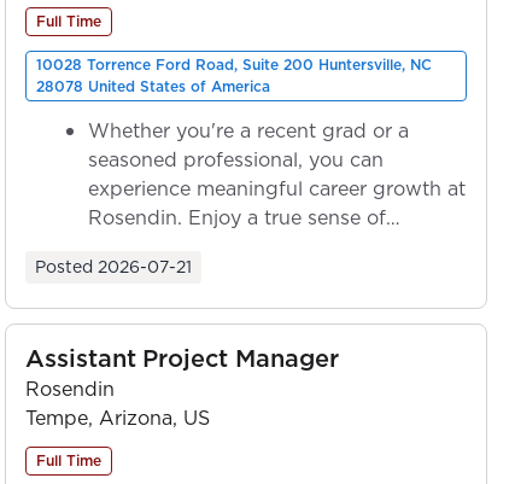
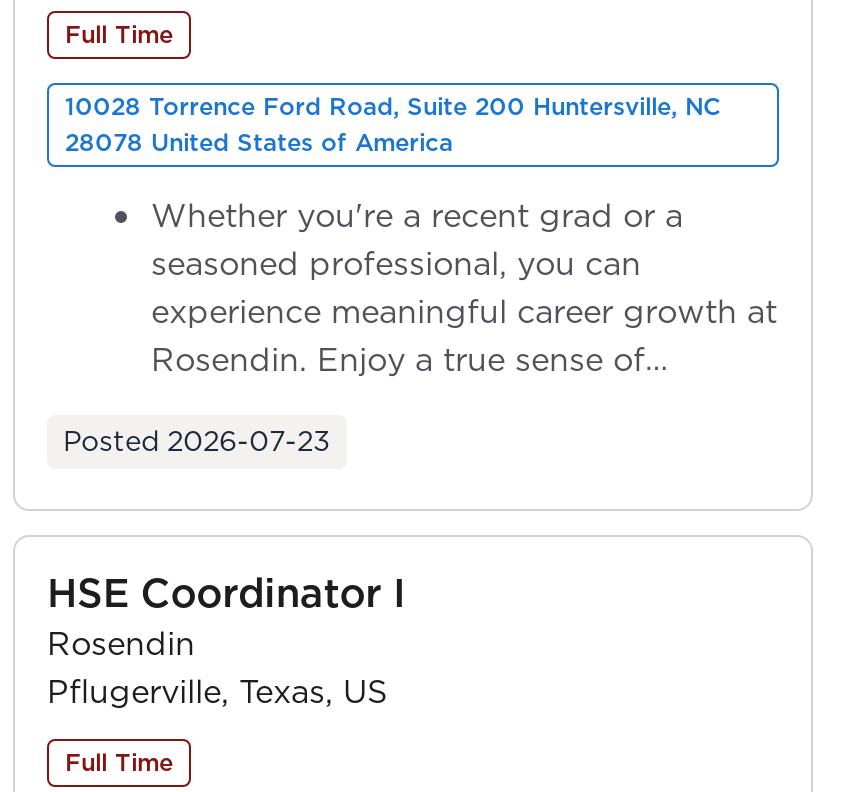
[35,254,192,278] Posted 2026-07-21 -> [63,420,331,460] Posted 2026-07-23
[25,341,338,375] Assistant Project Manager -> [47,564,405,620] HSE Coordinator I
[25,404,210,430] Tempe, Arizona, US -> [47,668,387,712] Pflugerville, Texas, US

